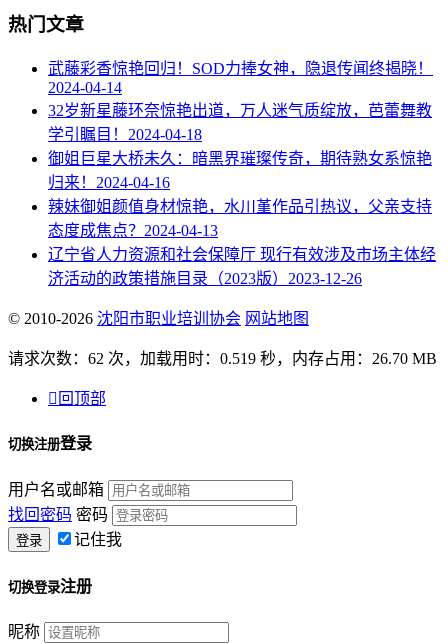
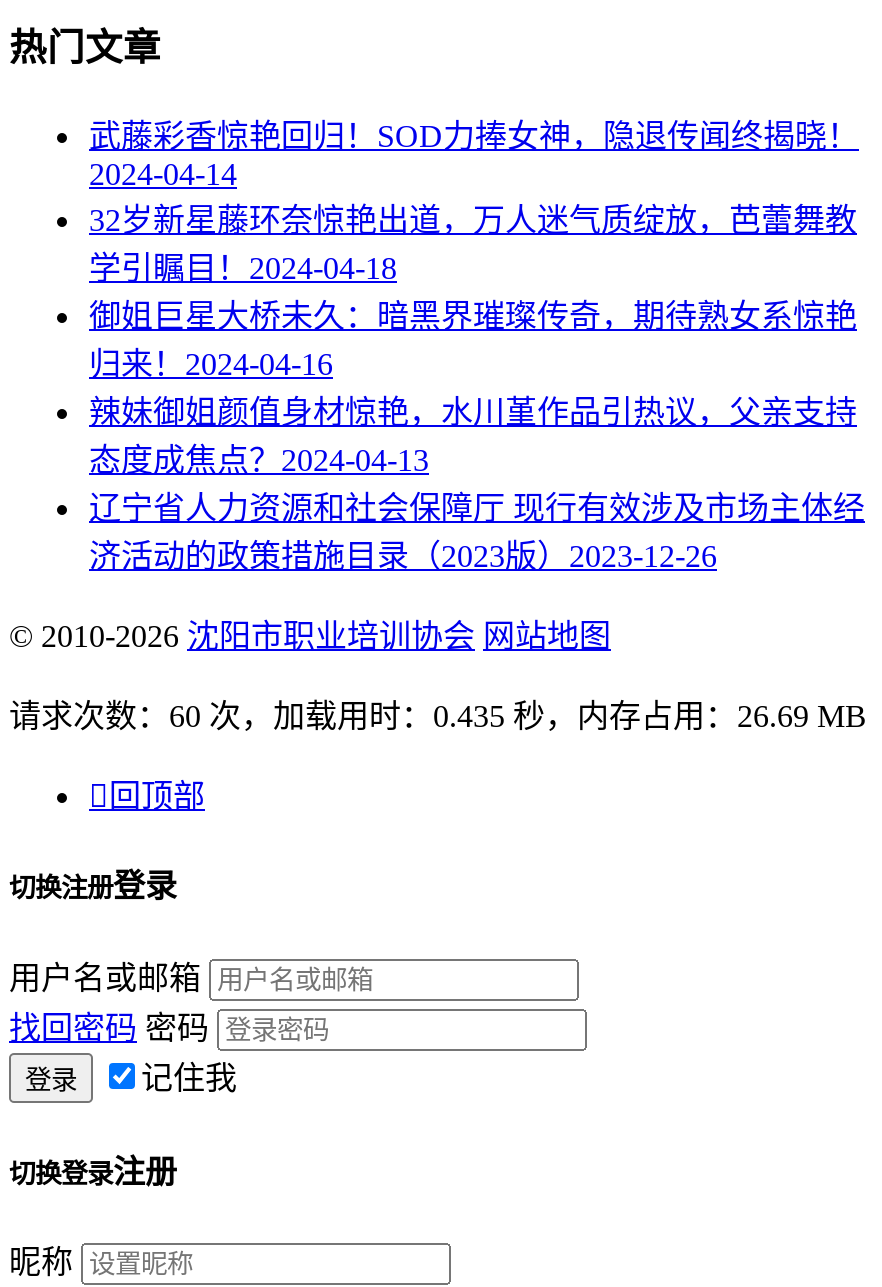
[8,350,437,367] 请求次数：62 次，加载用时：0.519 秒，内存占用：26.70 MB -> [9,699,867,733] 请求次数：60 次，加载用时：0.435 秒，内存占用：26.69 MB

